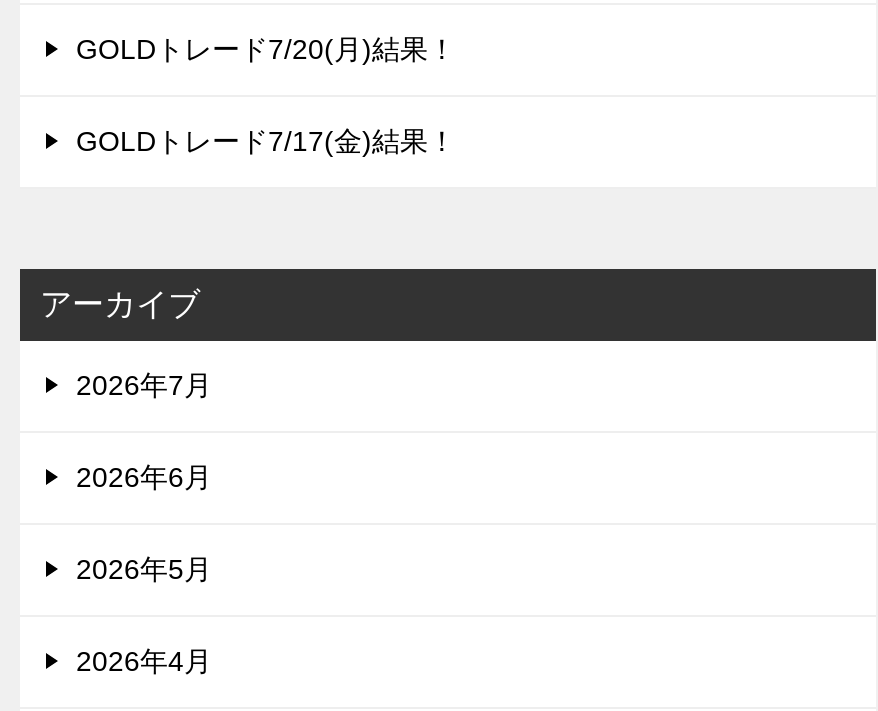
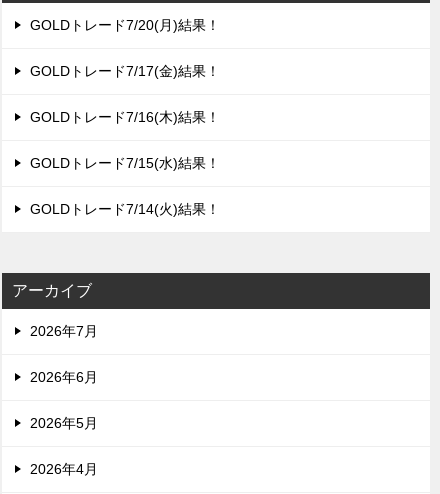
none -> [30,109,220,217] GOLDトレード7/16(木)結果！ | GOLDトレード7/15(水)結果！ | GOLDトレード7/14(火)結果！

